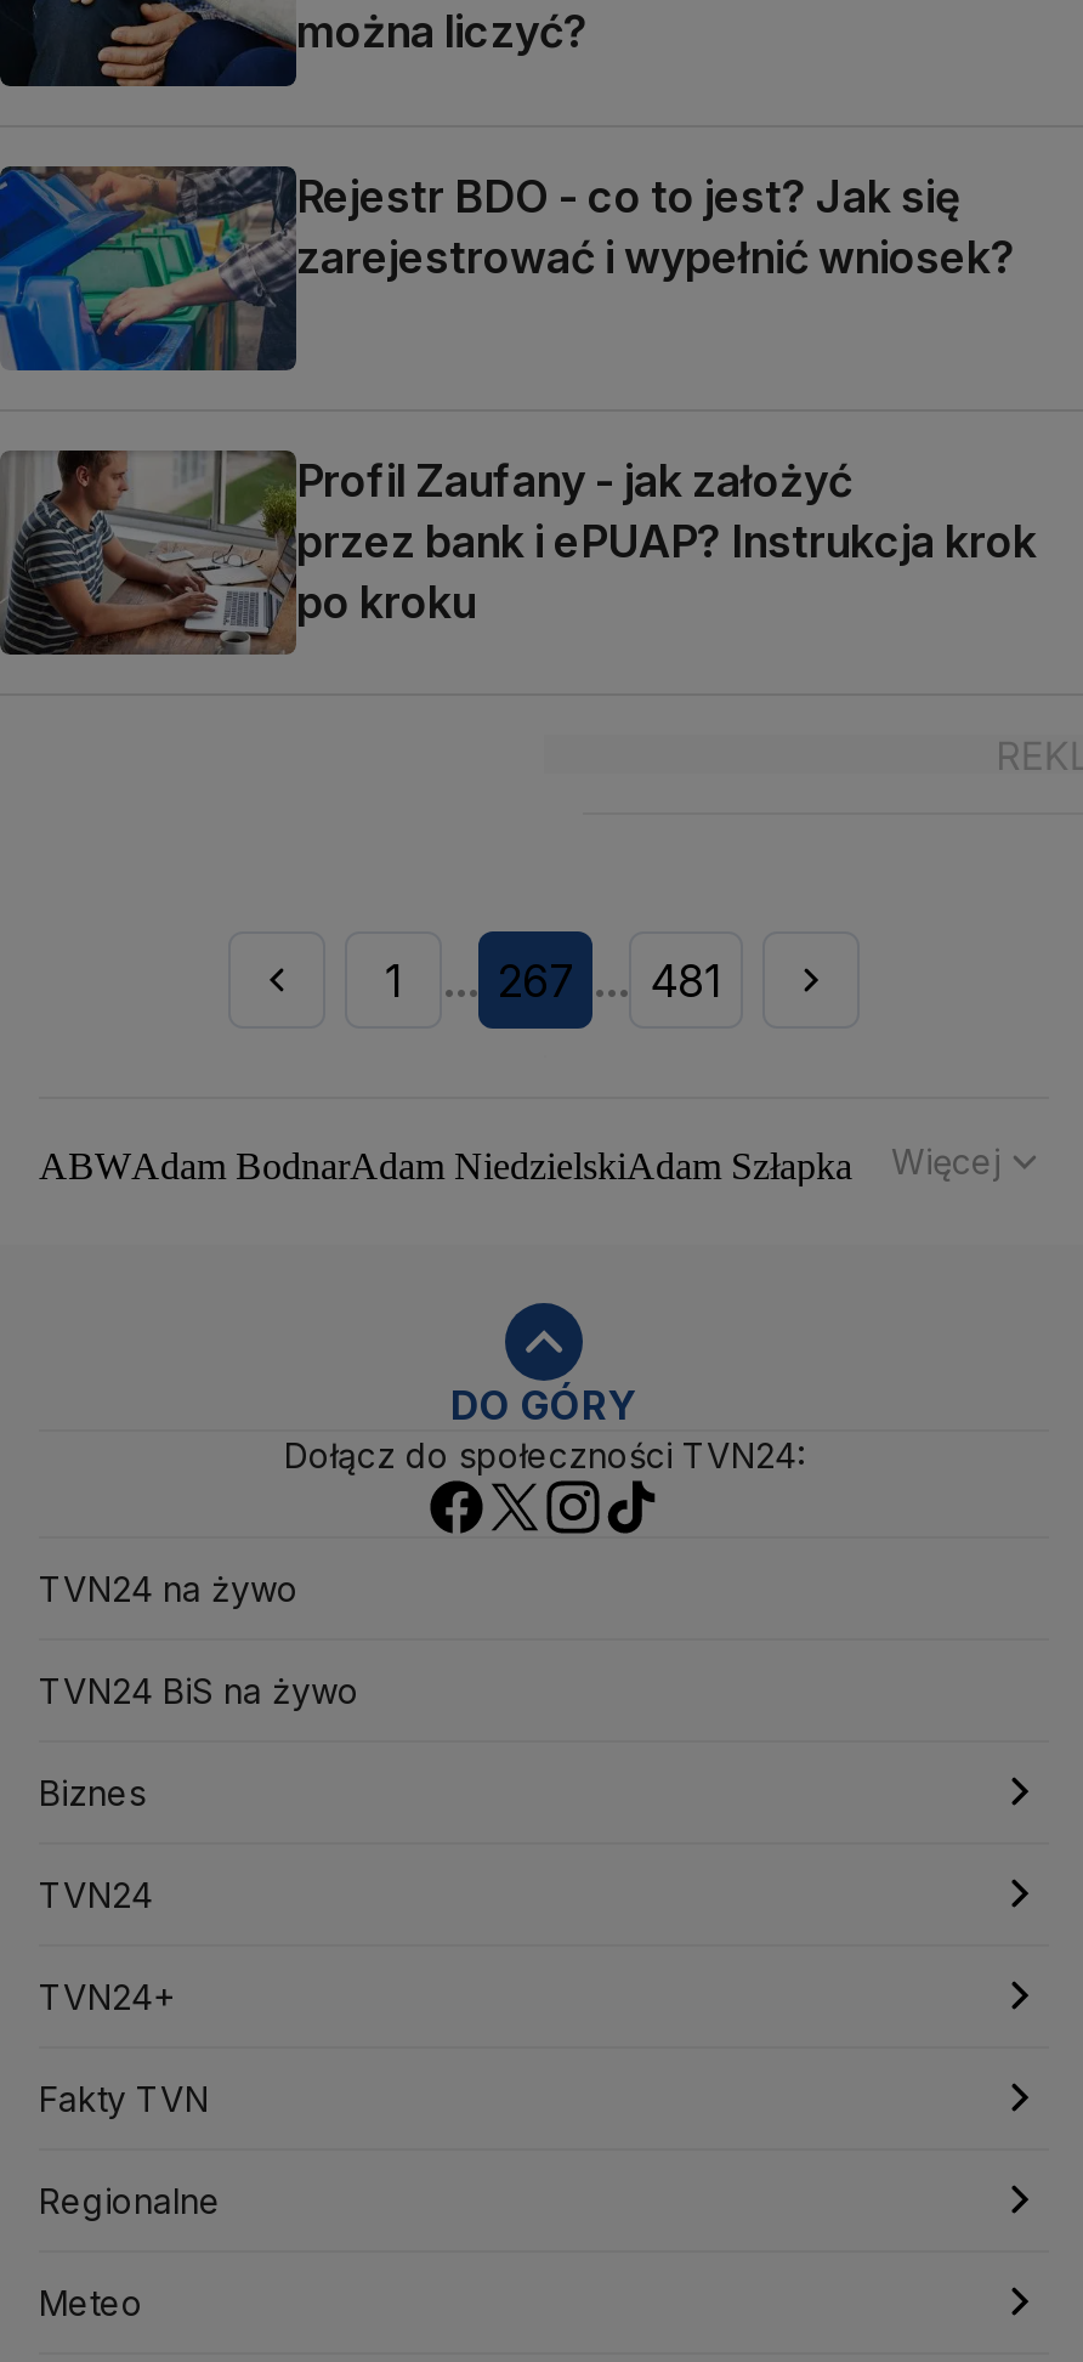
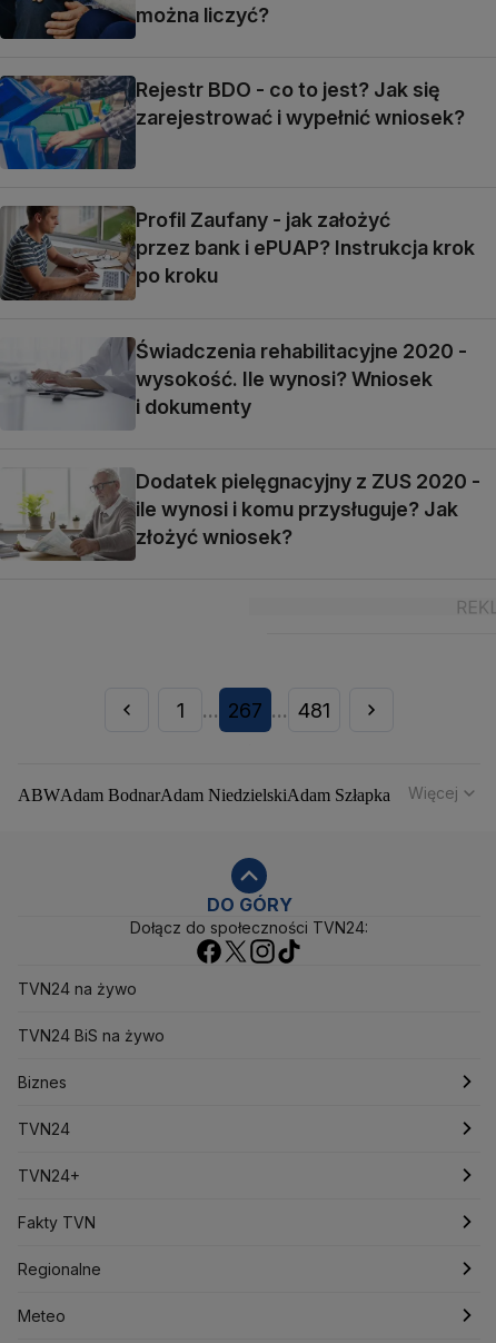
none -> [3,337,480,548] [image] | Świadczenia rehabilitacyjne 2020 - | wysokość. Ile wynosi? Wniosek | i dokumenty | Dodatek pielęgnacyjny z ZUS 2020 - | ile wynosi i komu przysługuje? Jak | złożyć wniosek?
none -> [3,468,136,561] [image]

